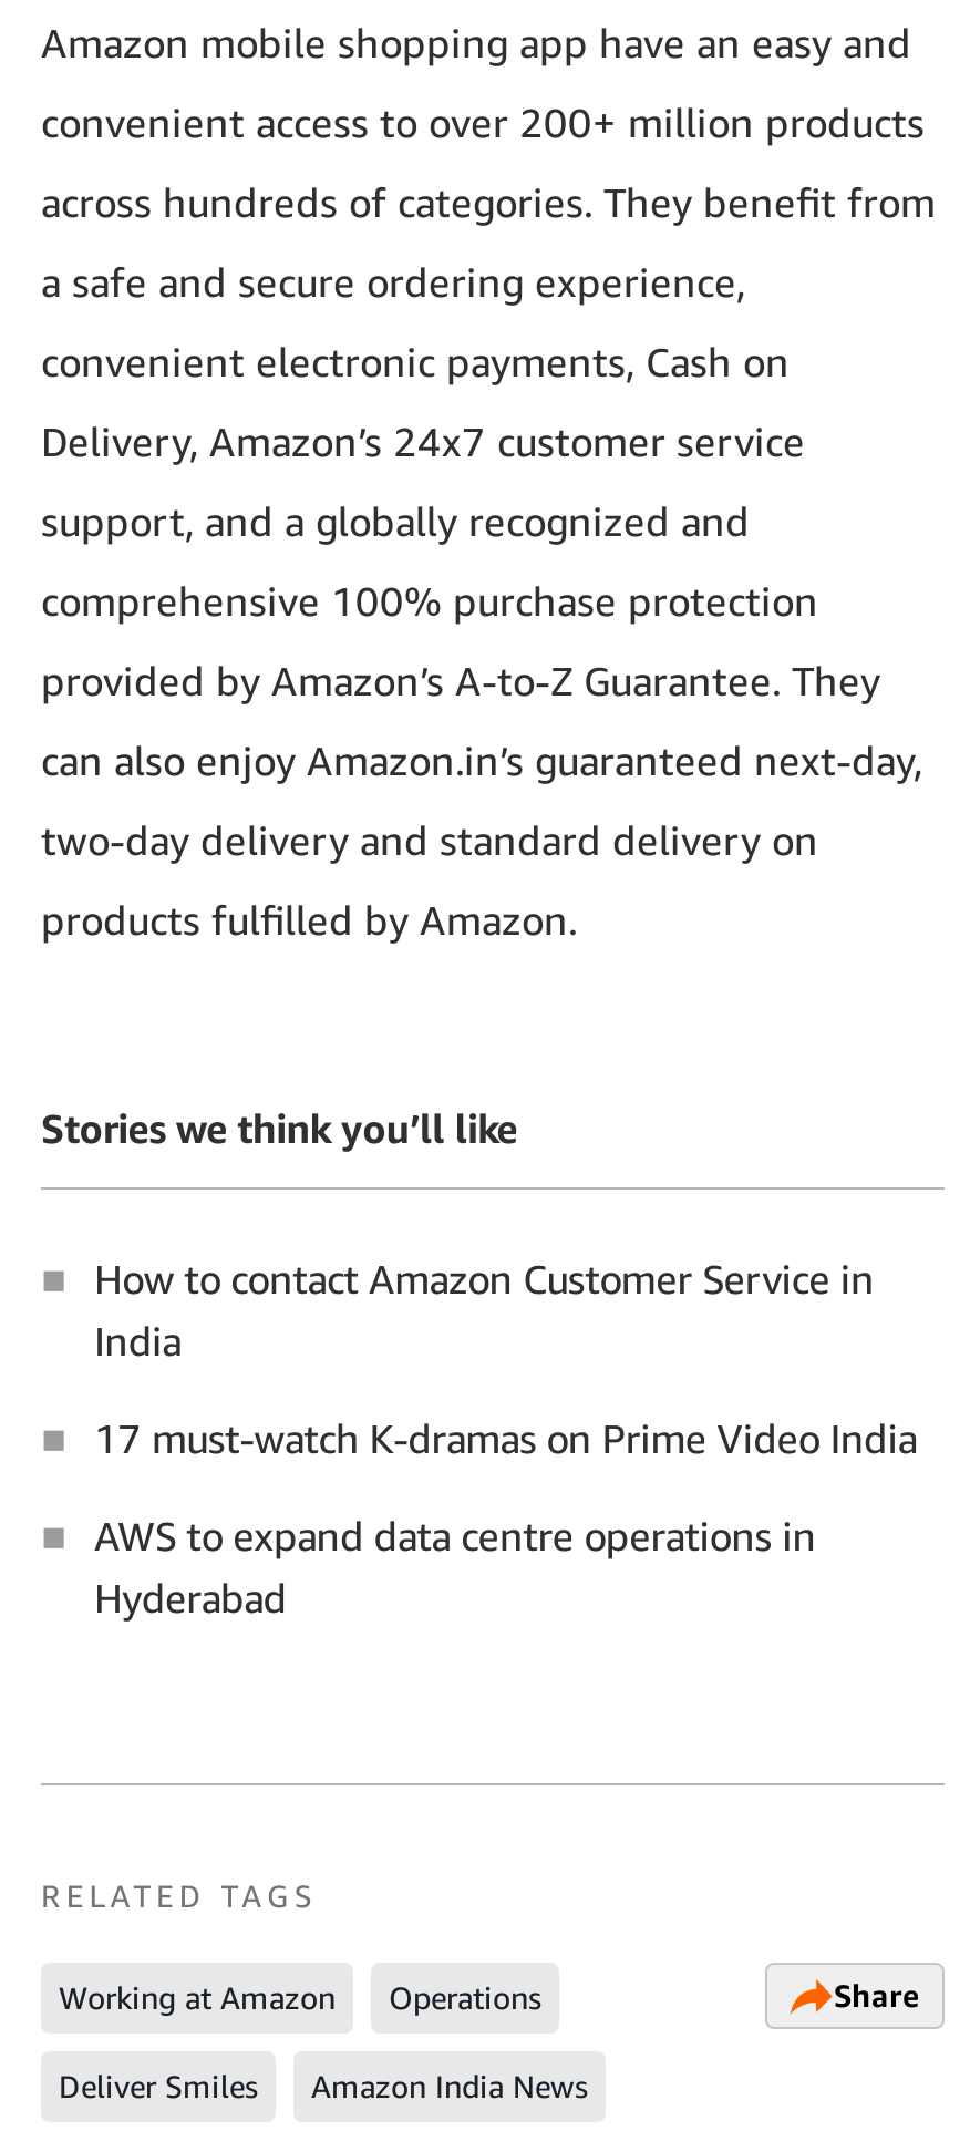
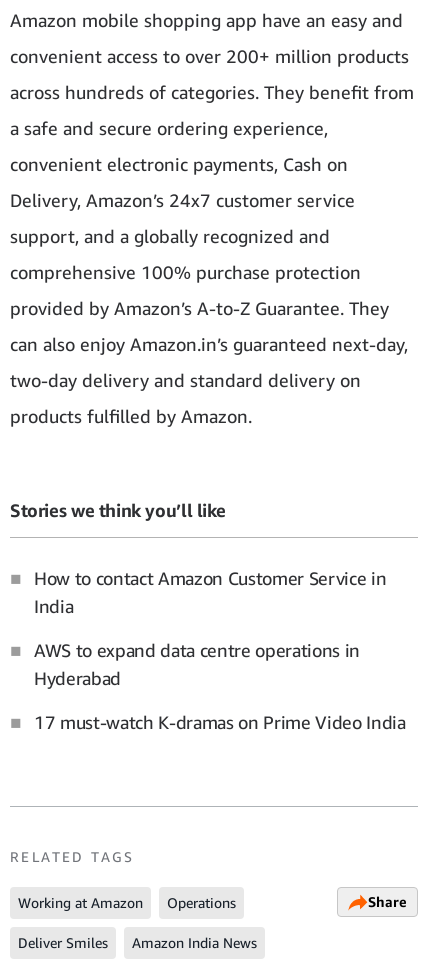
moved [94,1414,917,1463] -> [34,711,406,733]: 17 must-watch K-dramas on Prime Video India
moved [94,1511,816,1622] -> [34,639,360,689]: AWS to expand data centre operations in | Hyderabad

